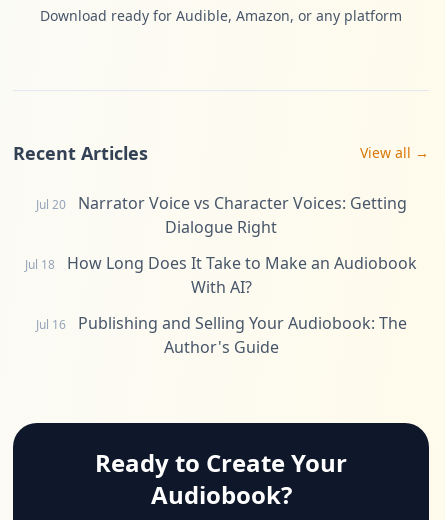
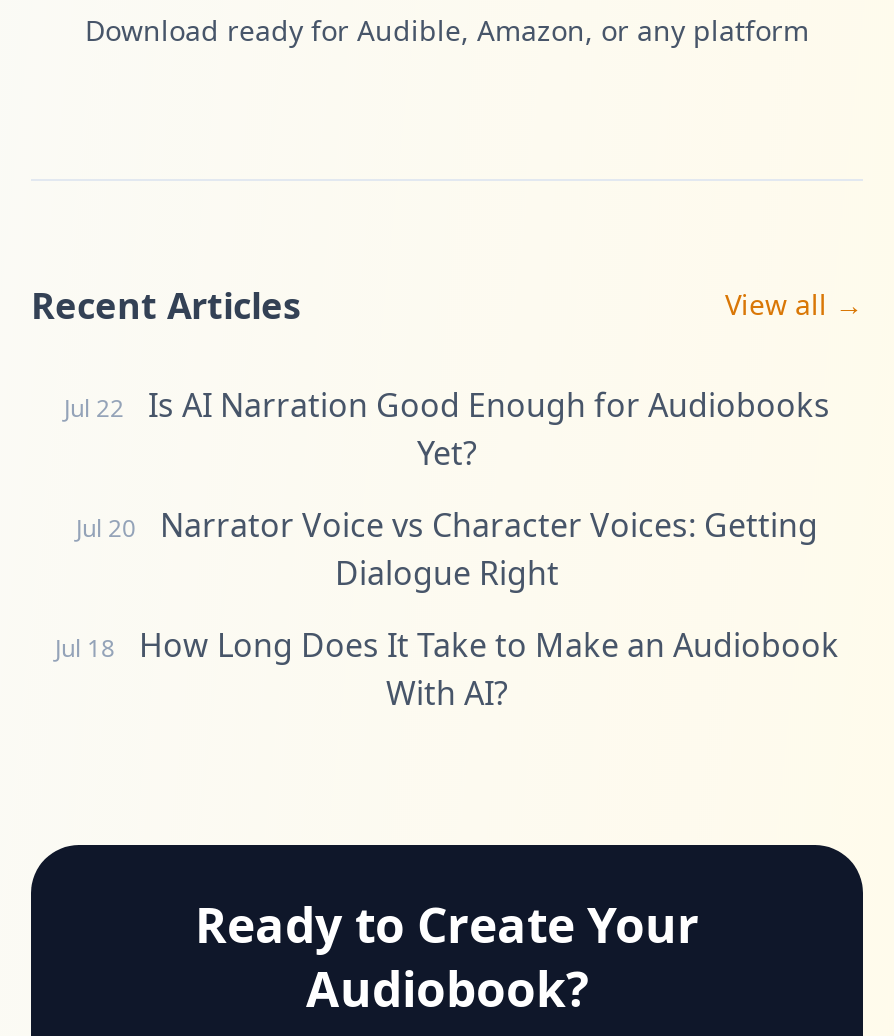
none -> [64,383,830,475] Jul 22 | Is AI Narration Good Enough for Audiobooks | Yet?
moved [25,192,417,298] -> [55,503,839,715]: Jul 20 | Narrator Voice vs Character Voices: Getting | Dialogue Right | Jul 18 | How Long Does It Take to Make an Audiobook | With AI?
[35,312,406,358] Jul 16 | Publishing and Selling Your Audiobook: The | Author's Guide -> none

